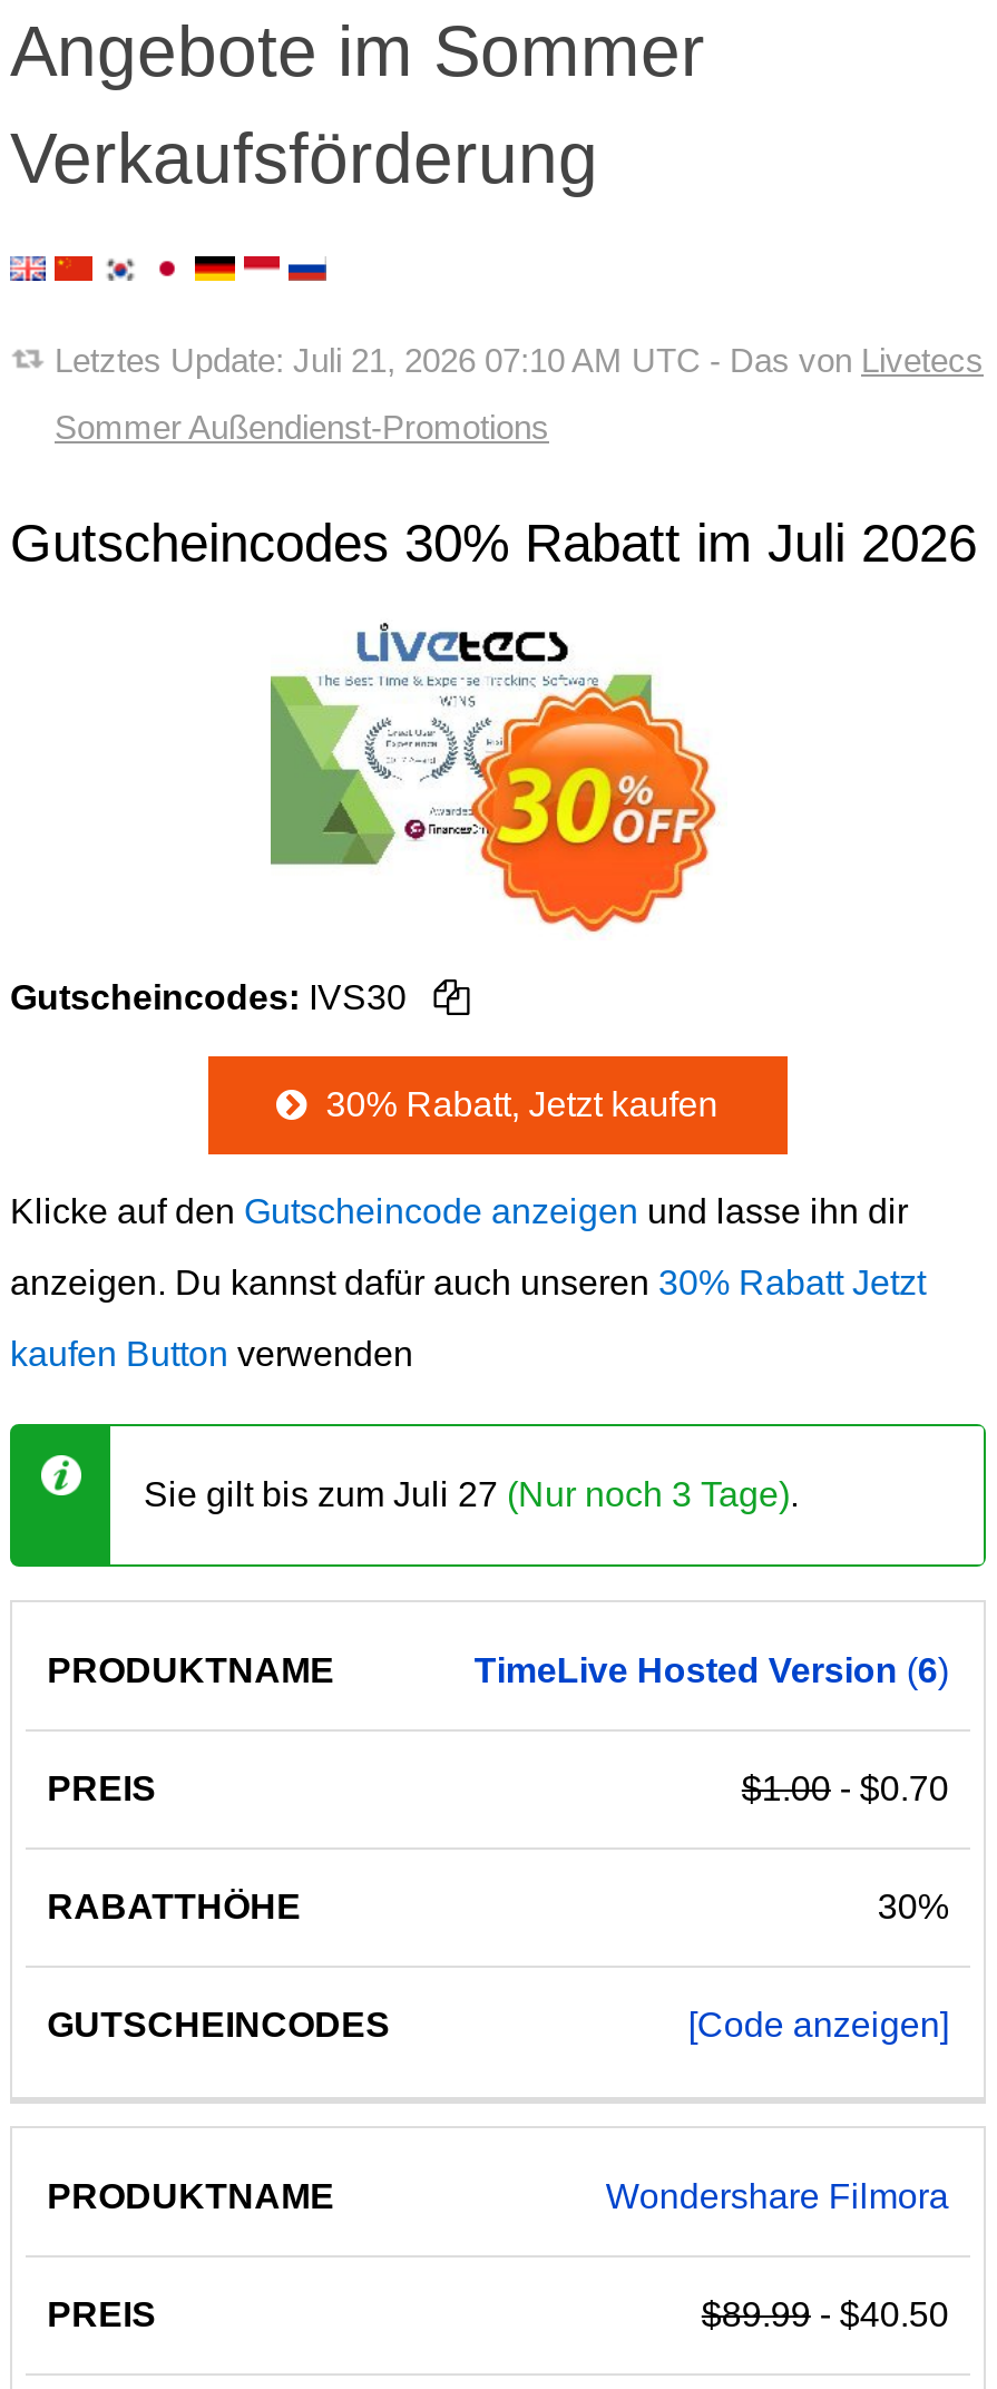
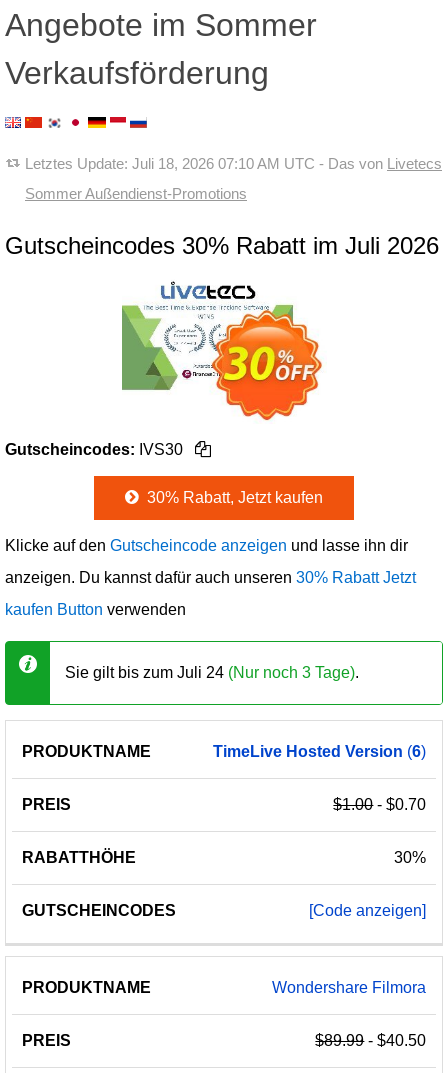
[55,341,984,379] Letztes Update: Juli 21, 2026 07:10 AM UTC - Das von Livetecs -> [25,155,442,172] Letztes Update: Juli 18, 2026 07:10 AM UTC - Das von Livetecs
[144,1474,799,1512] Sie gilt bis zum Juli 27 (Nur noch 3 Tage). -> [65,664,359,681] Sie gilt bis zum Juli 24 (Nur noch 3 Tage).

